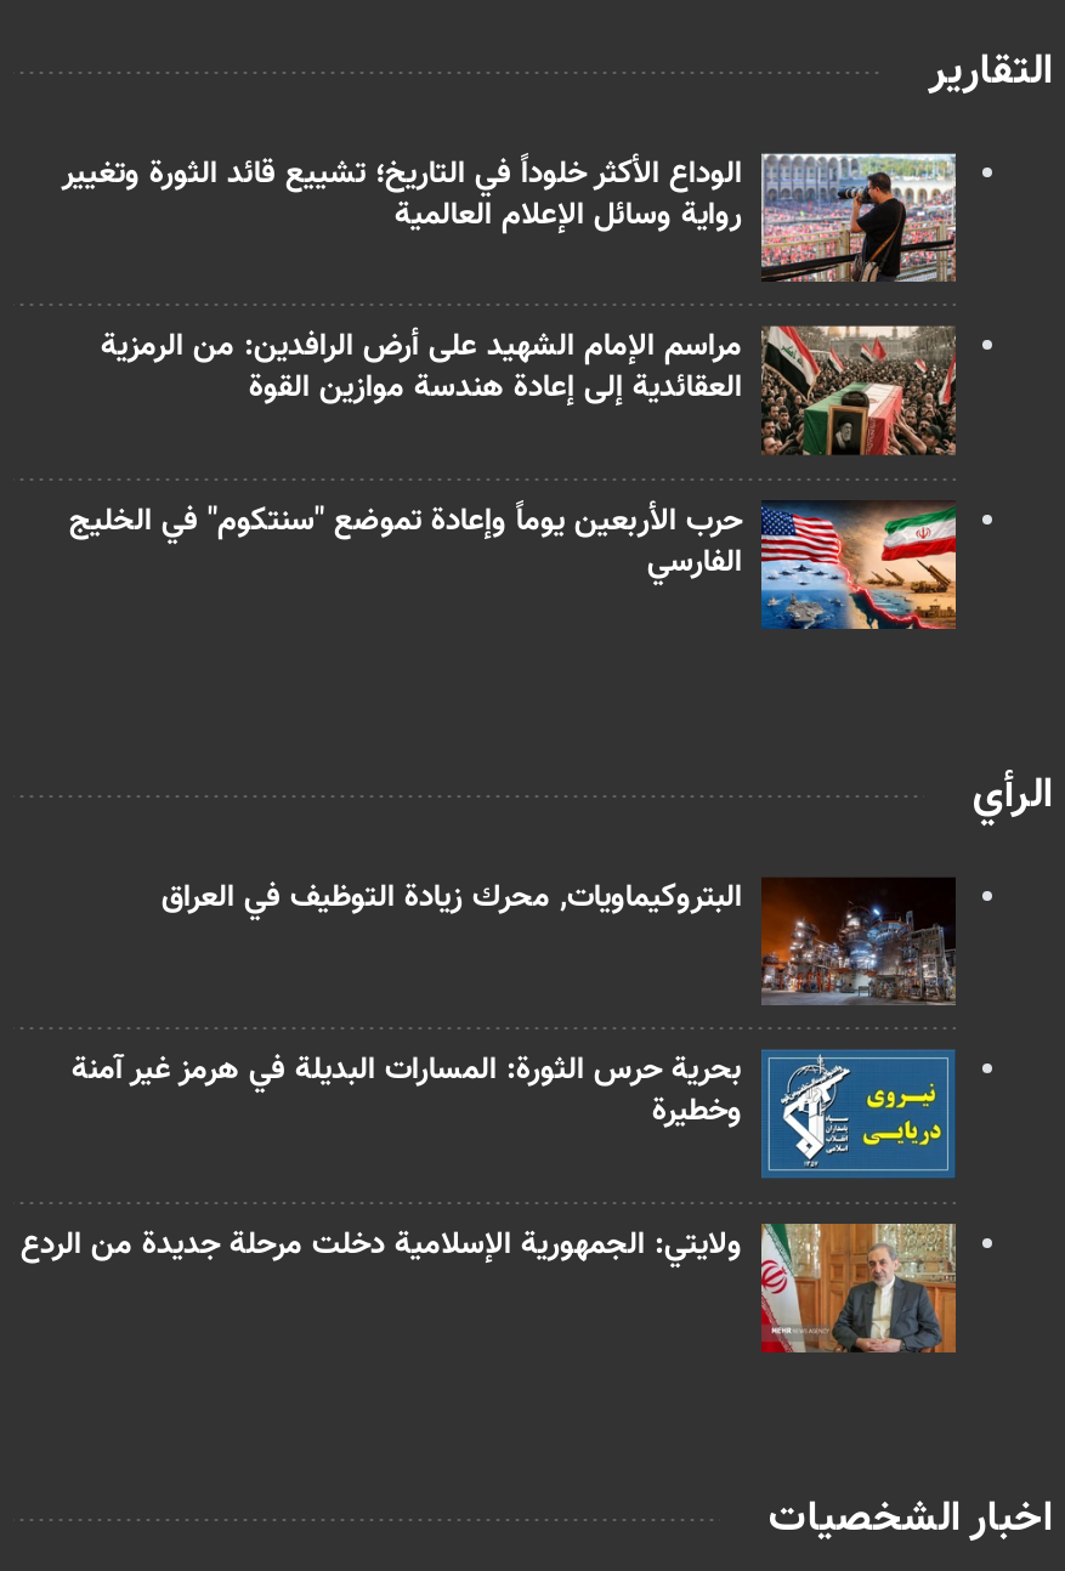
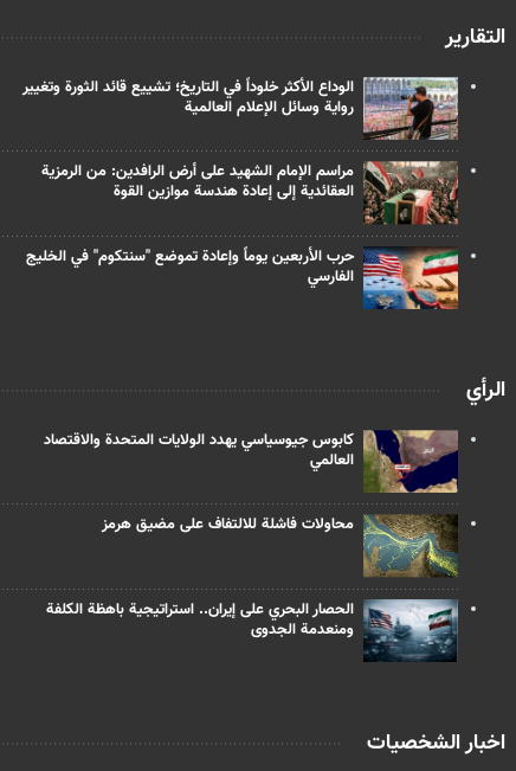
[162,874,958,1008] [image] | البتروكيماويات, محرك زيادة التوظيف في العراق -> [44,429,459,494] [image] | كابوس جيوسياسي يهدد الولايات المتحدة والاقتصاد | العالمي
[72,1047,958,1180] [image] | بحرية حرس الثورة: المسارات البديلة في هرمز غير آمنة | وخطيرة -> [102,513,458,578] [image] | محاولات فاشلة للالتفاف على مضيق هرمز
[21,1221,958,1355] [image] | ولايتي: الجمهورية الإسلامية دخلت مرحلة جديدة من الردع -> [46,598,459,663] [image] | الحصار البحري على إيران.. استراتيجية باهظة الكلفة | ومنعدمة الجدوى

